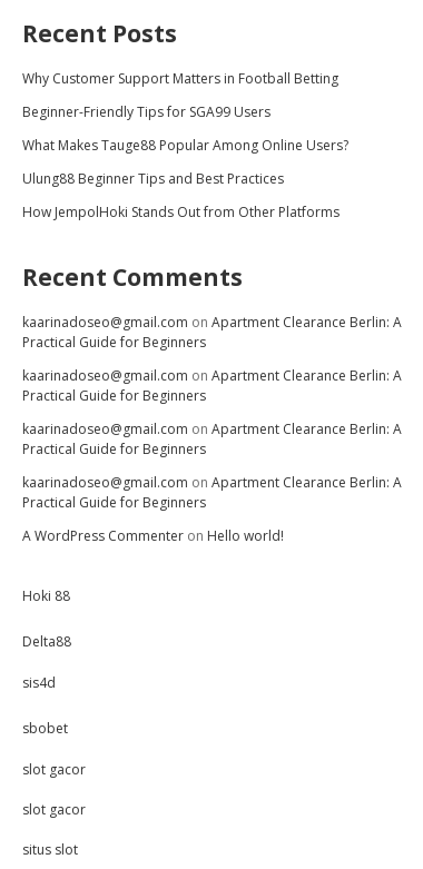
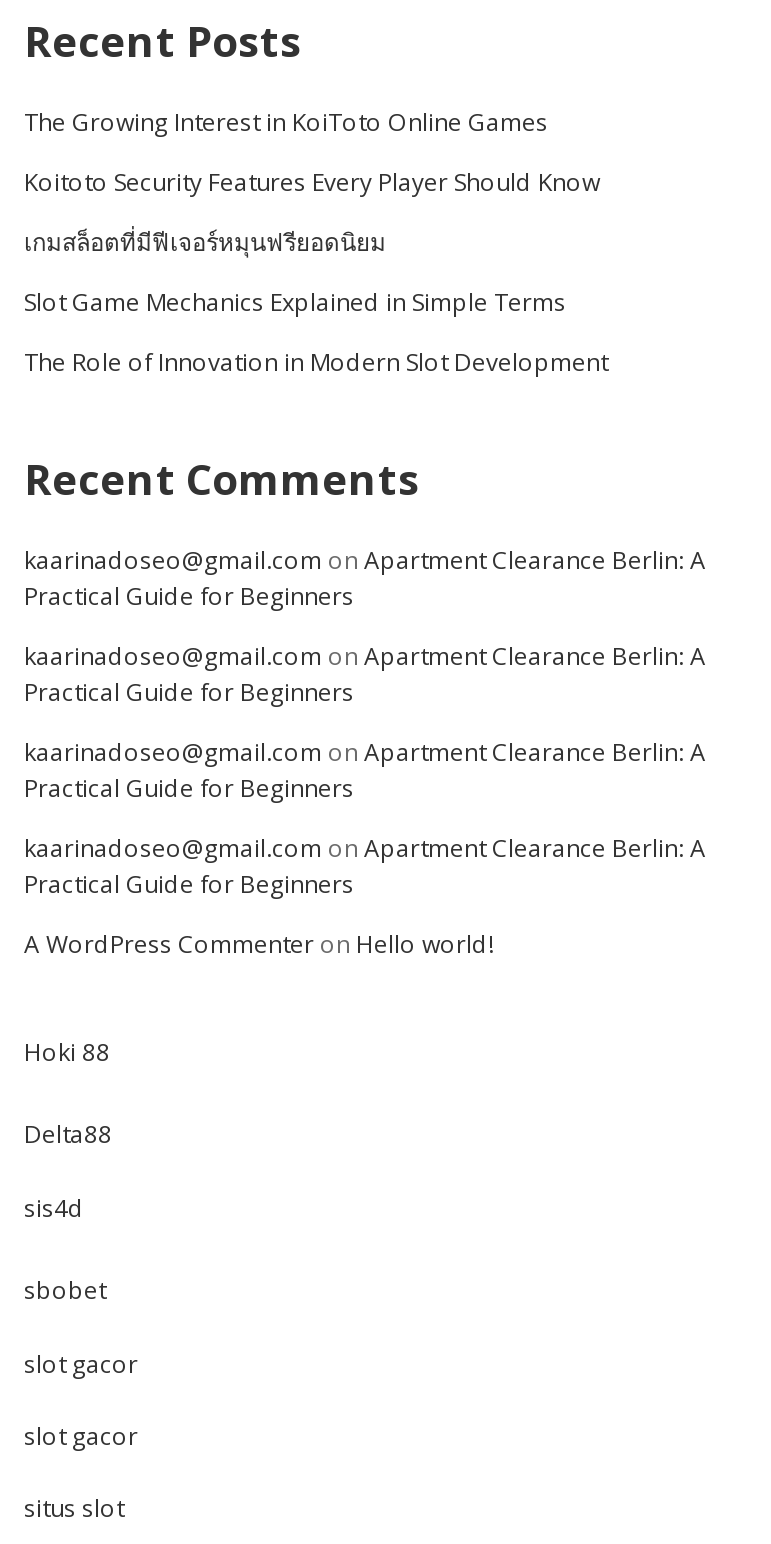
[22,69,338,88] Why Customer Support Matters in Football Betting -> [24,105,548,139] The Growing Interest in KoiToto Online Games
[22,102,270,121] Beginner-Friendly Tips for SGA99 Users -> [24,165,600,199] Koitoto Security Features Every Player Should Know
[22,136,348,155] What Makes Tauge88 Popular Among Online Users? -> [24,225,386,259] เกมสล็อตที่มีฟีเจอร์หมุนฟรียอดนิยม
[22,169,284,188] Ulung88 Beginner Tips and Best Practices -> [24,285,566,319] Slot Game Mechanics Explained in Simple Terms
[22,203,340,221] How JempolHoki Stands Out from Other Platforms -> [24,345,608,379] The Role of Innovation in Modern Slot Development

